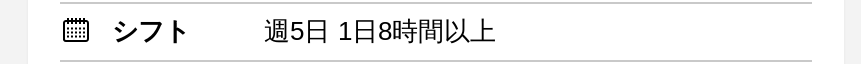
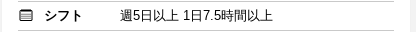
[264,16,496,46] 週5日 1日8時間以上 -> [120,8,273,23] 週5日以上 1日7.5時間以上

